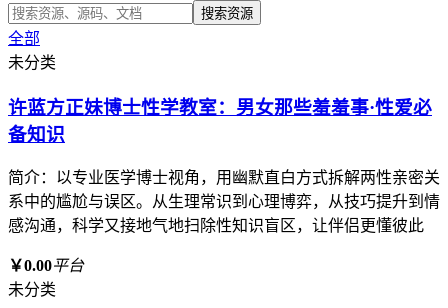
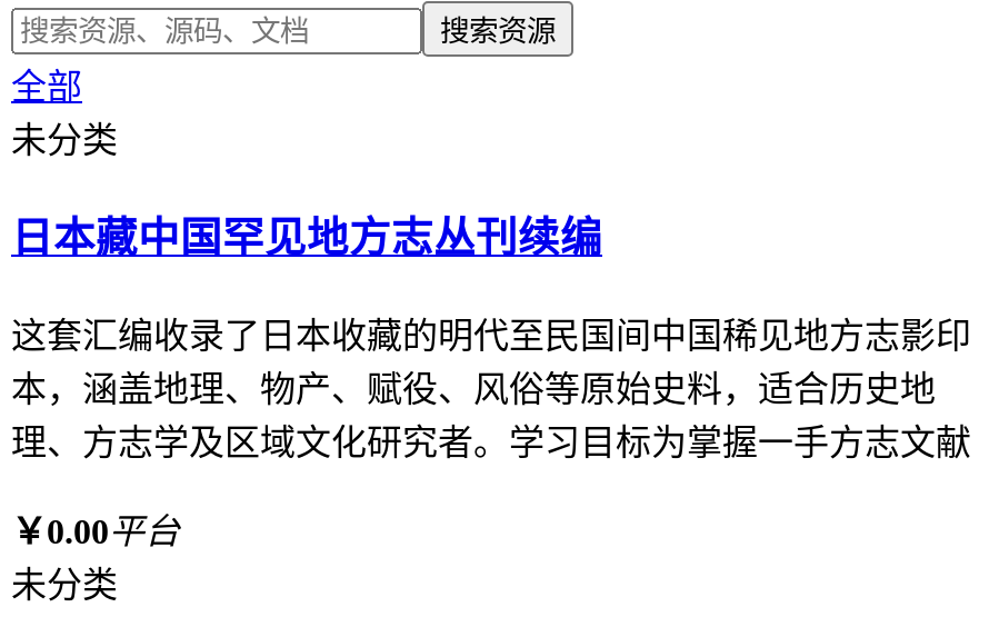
[8,97,432,145] 许蓝方正妹博士性学教室：男女那些羞羞事·性爱必 | 备知识 -> [11,215,602,261] 日本藏中国罕见地方志丛刊续编
[8,169,440,234] 简介：以专业医学博士视角，用幽默直白方式拆解两性亲密关 | 系中的尴尬与误区。从生理常识到心理博弈，从技巧提升到情 | 感沟通，科学又接地气地扫除性知识盲区，让伴侣更懂彼此 -> [11,316,971,461] 这套汇编收录了日本收藏的明代至民国间中国稀见地方志影印 | 本，涵盖地理、物产、赋役、风俗等原始史料，适合历史地 | 理、方志学及区域文化研究者。学习目标为掌握一手方志文献

